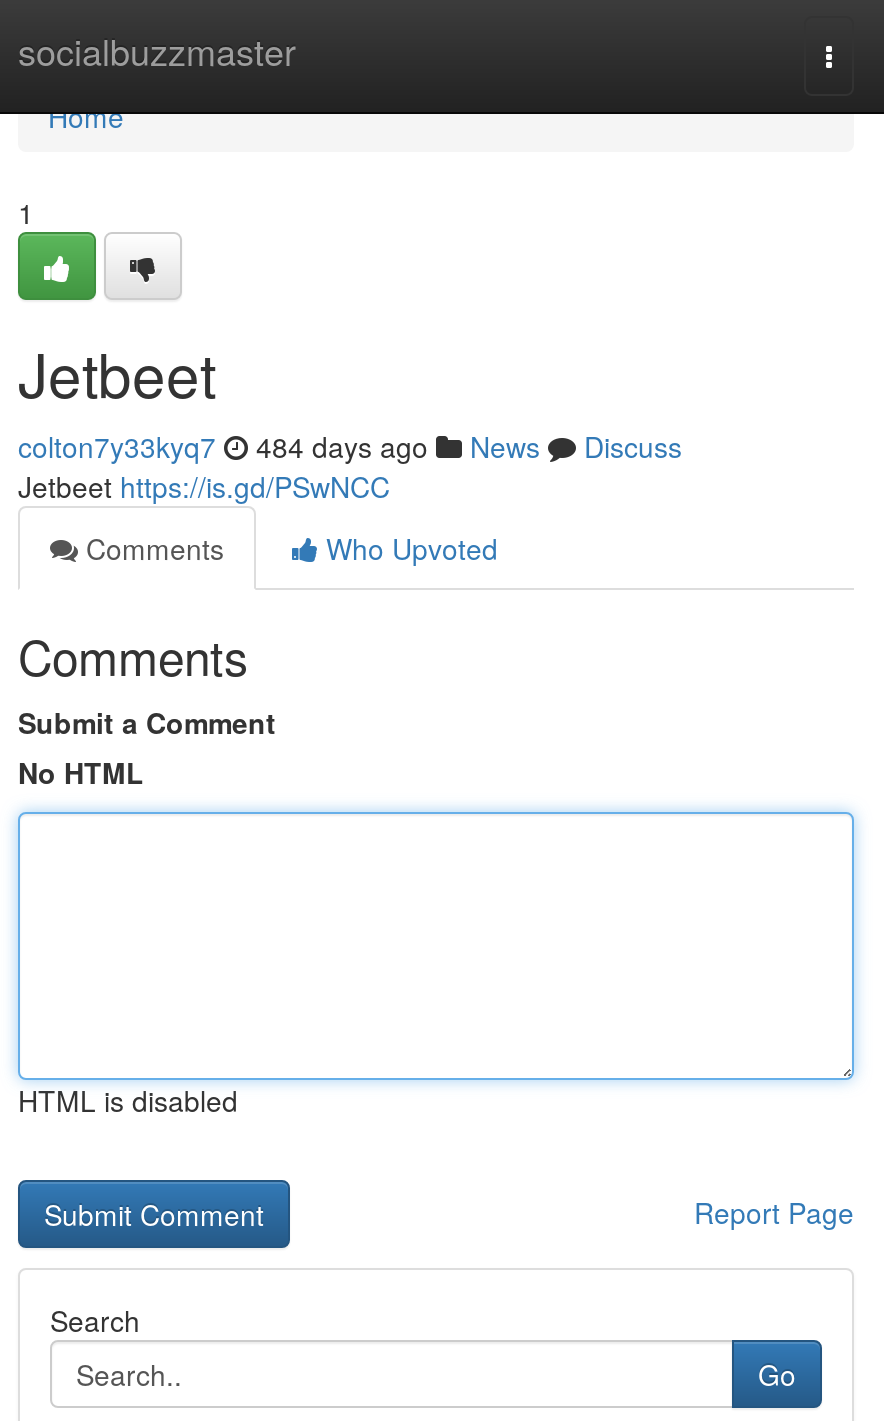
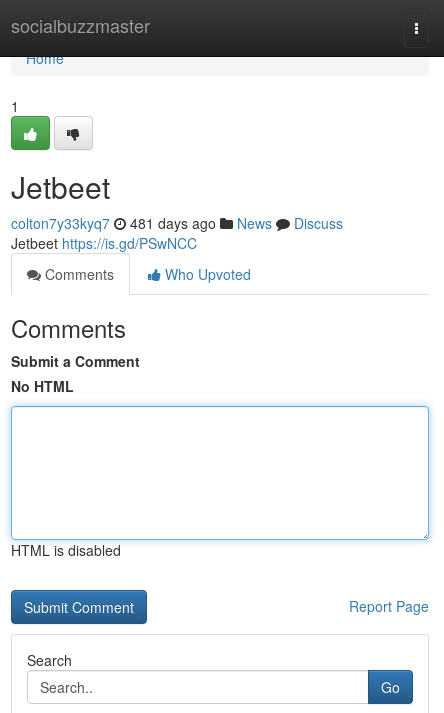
[18,426,682,466] colton7y33kyq7 484 days ago News Discuss -> [11,213,343,233] colton7y33kyq7 481 days ago News Discuss

